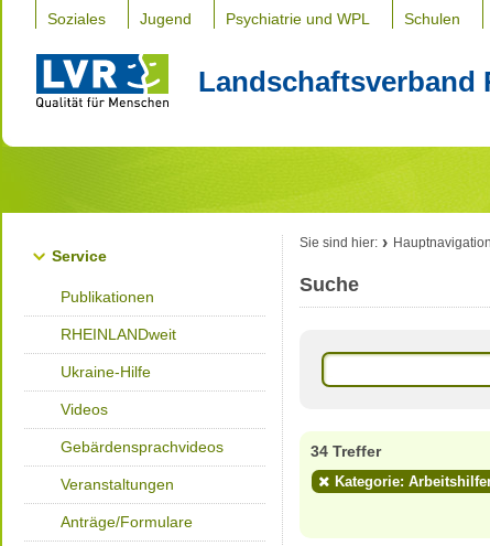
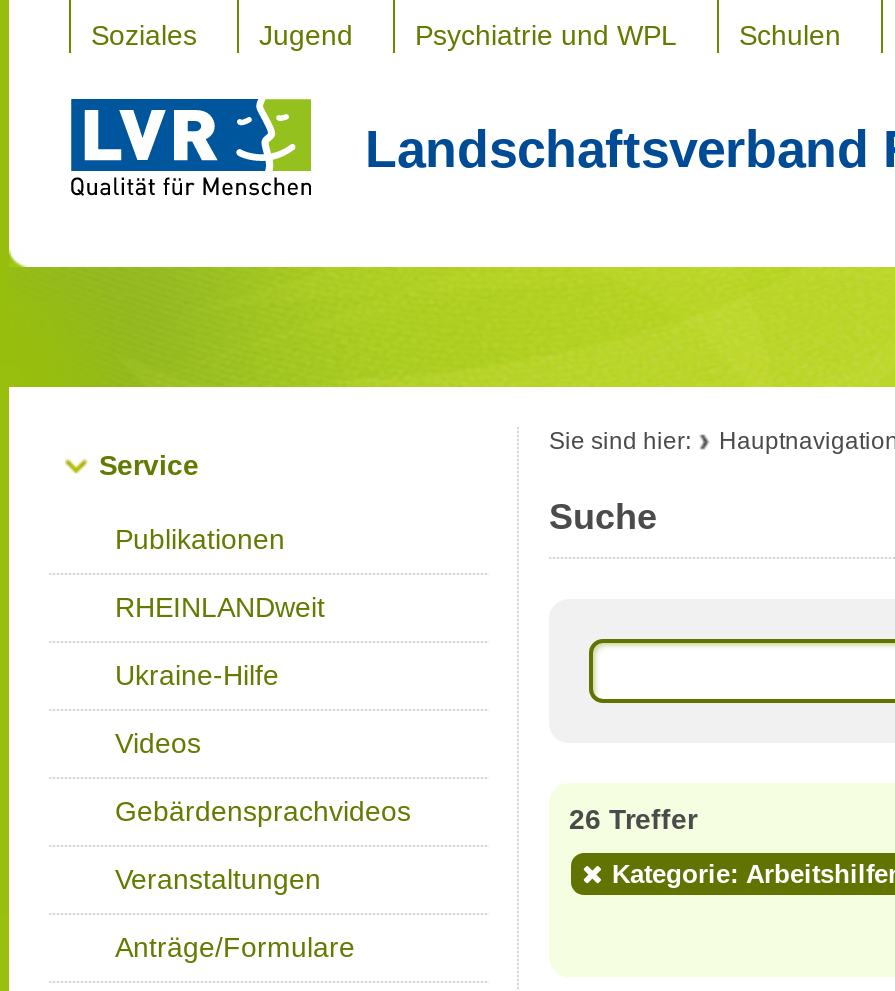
[311,442,381,460] 34 Treffer -> [569,803,697,835] 26 Treffer

